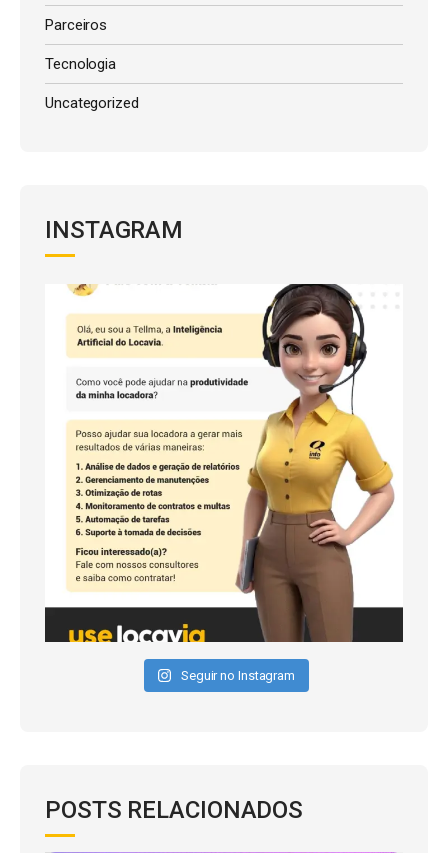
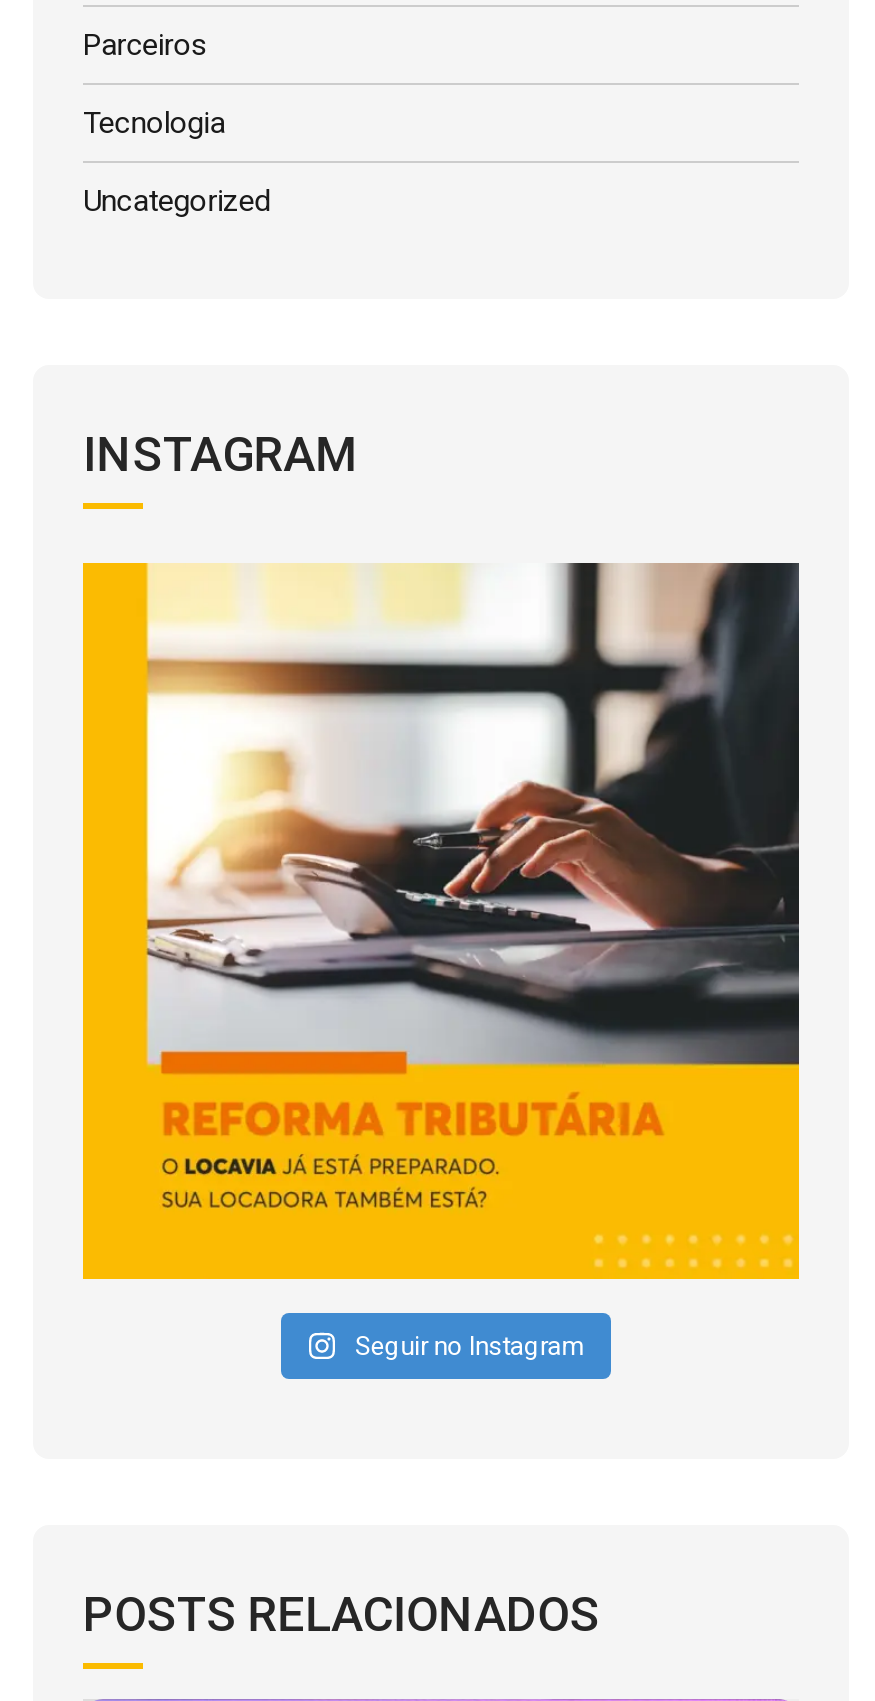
[44,283,404,643] [image] -> [81,561,801,1281] [image]

